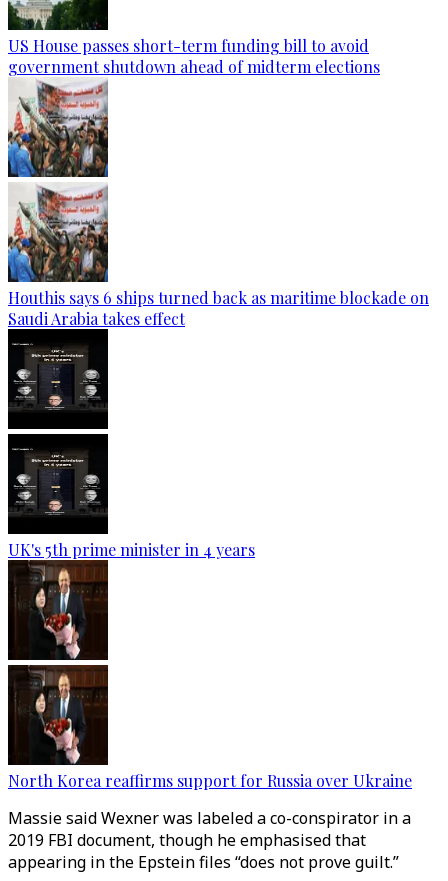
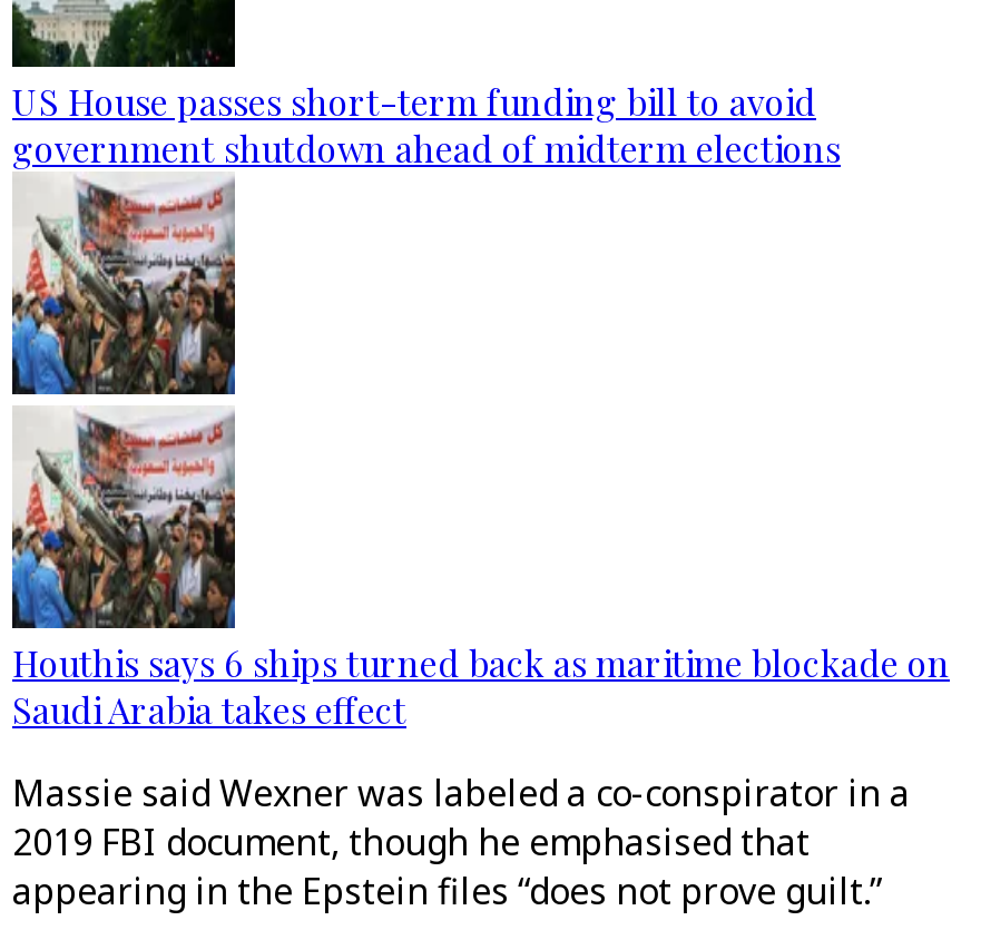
[7,332,255,560] [image] | UK's 5th prime minister in 4 years -> none
[7,568,412,791] [image] | North Korea reaffirms support for Russia over Ukraine -> none

